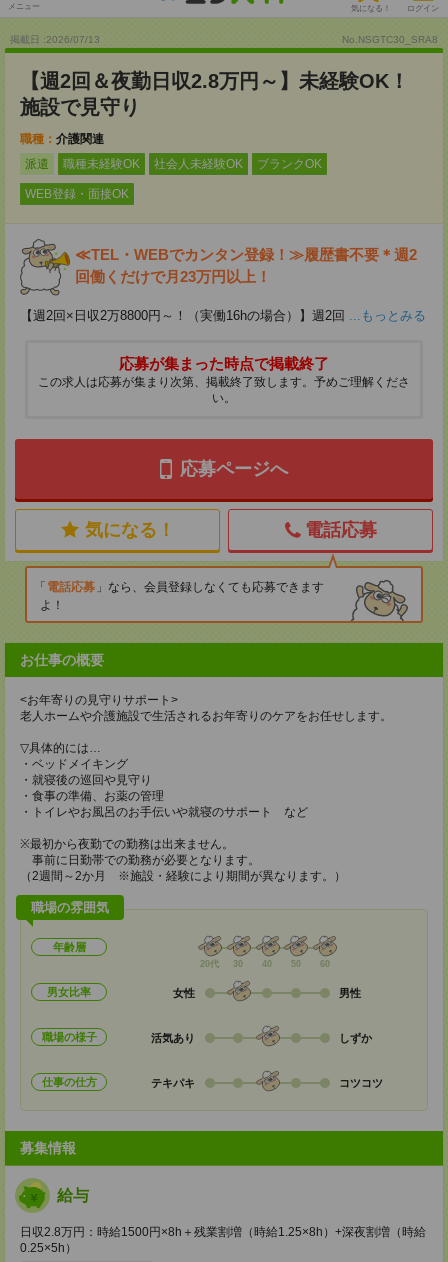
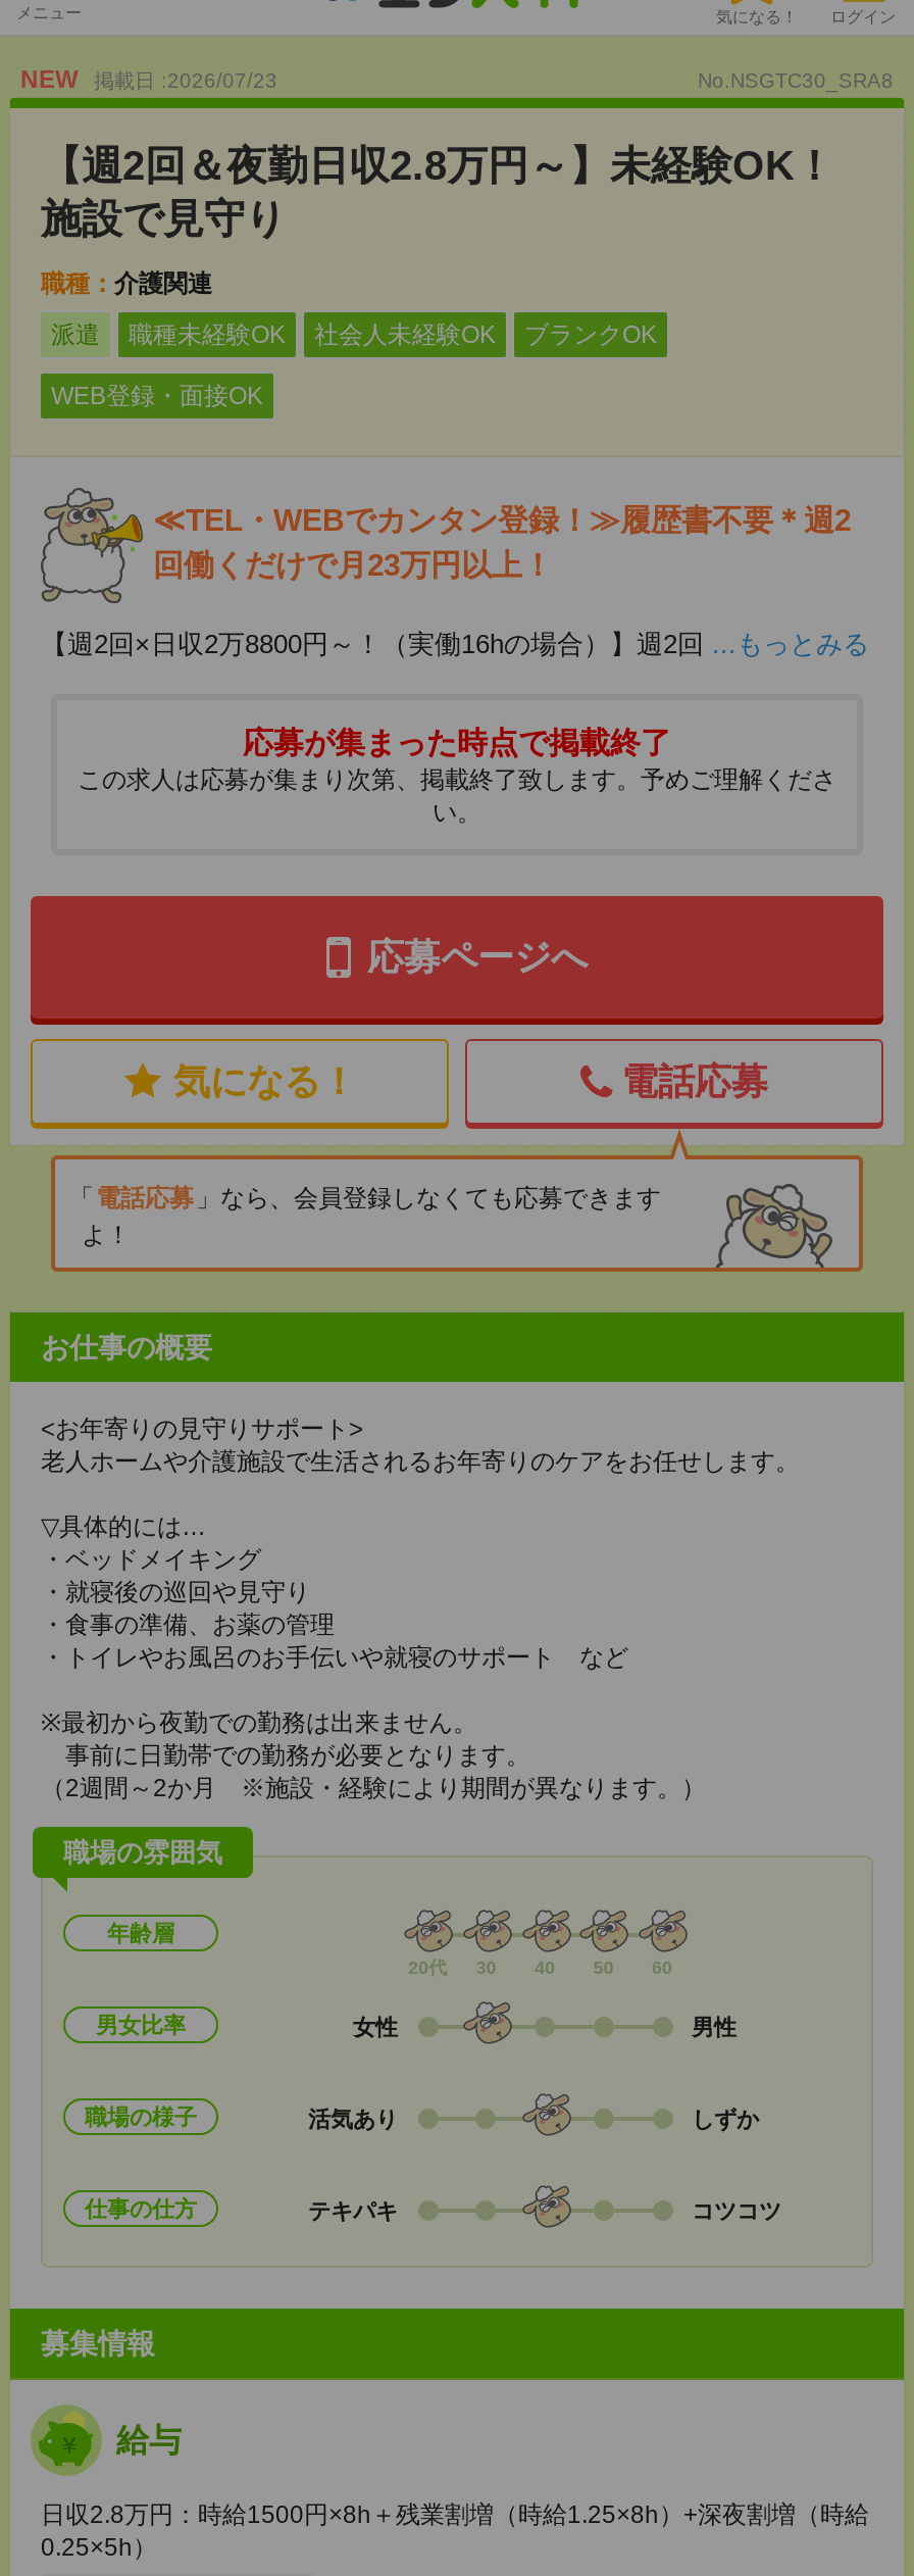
[10,34,100,45] 掲載日 :2026/07/13 -> [20,65,277,94] NEW | 掲載日 :2026/07/23

